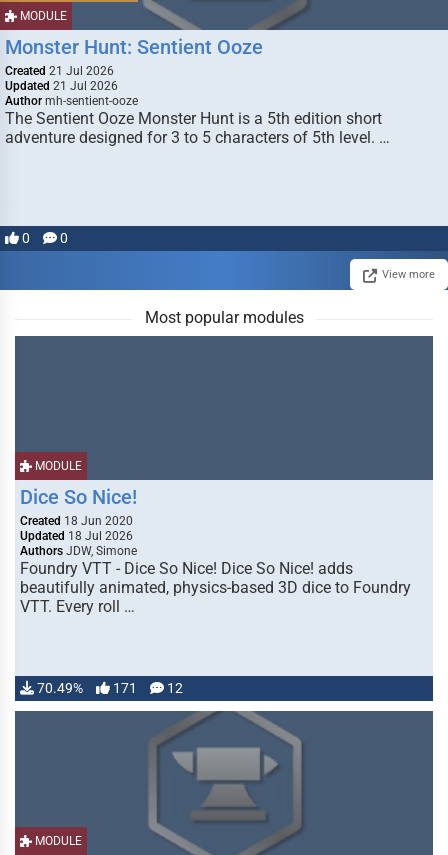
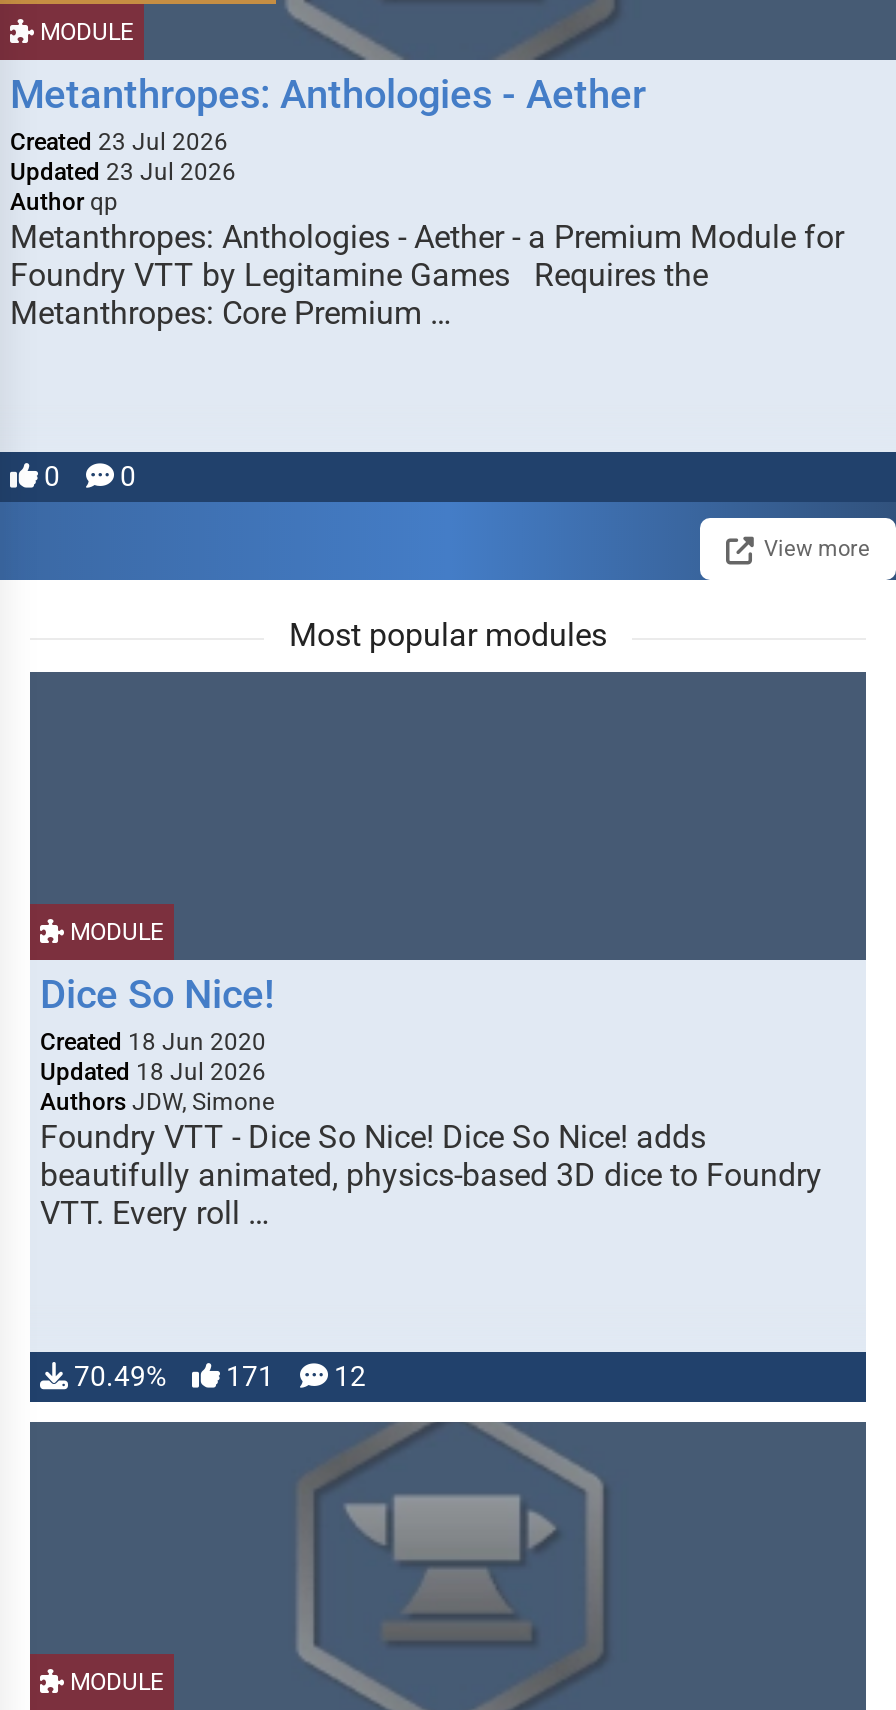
[5,35,390,147] Monster Hunt: Sentient Ooze | Created 21 Jul 2026 | Updated 21 Jul 2026 | Author mh-sentient-ooze | The Sentient Ooze Monster Hunt is a 5th edition short | adventure designed for 3 to 5 characters of 5th level. … -> [10,70,844,332] Metanthropes: Anthologies - Aether | Created 23 Jul 2026 | Updated 23 Jul 2026 | Author qp | Metanthropes: Anthologies - Aether - a Premium Module for | Foundry VTT by Legitamine Games Requires the | Metanthropes: Core Premium …

